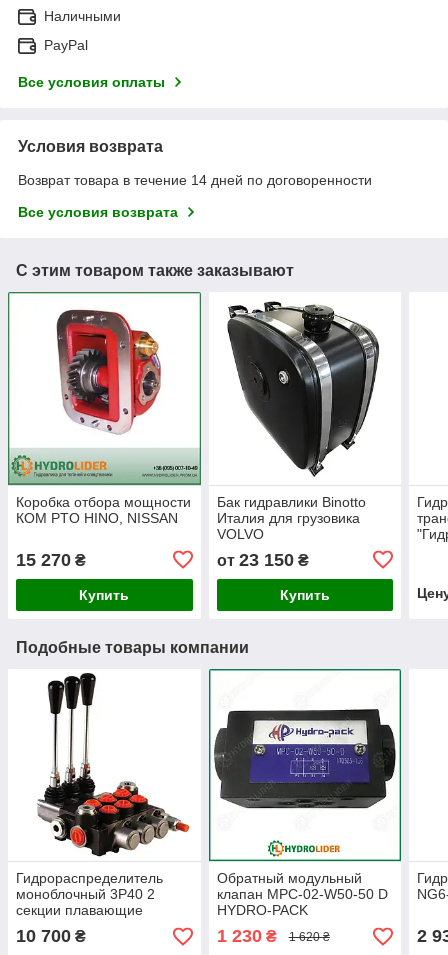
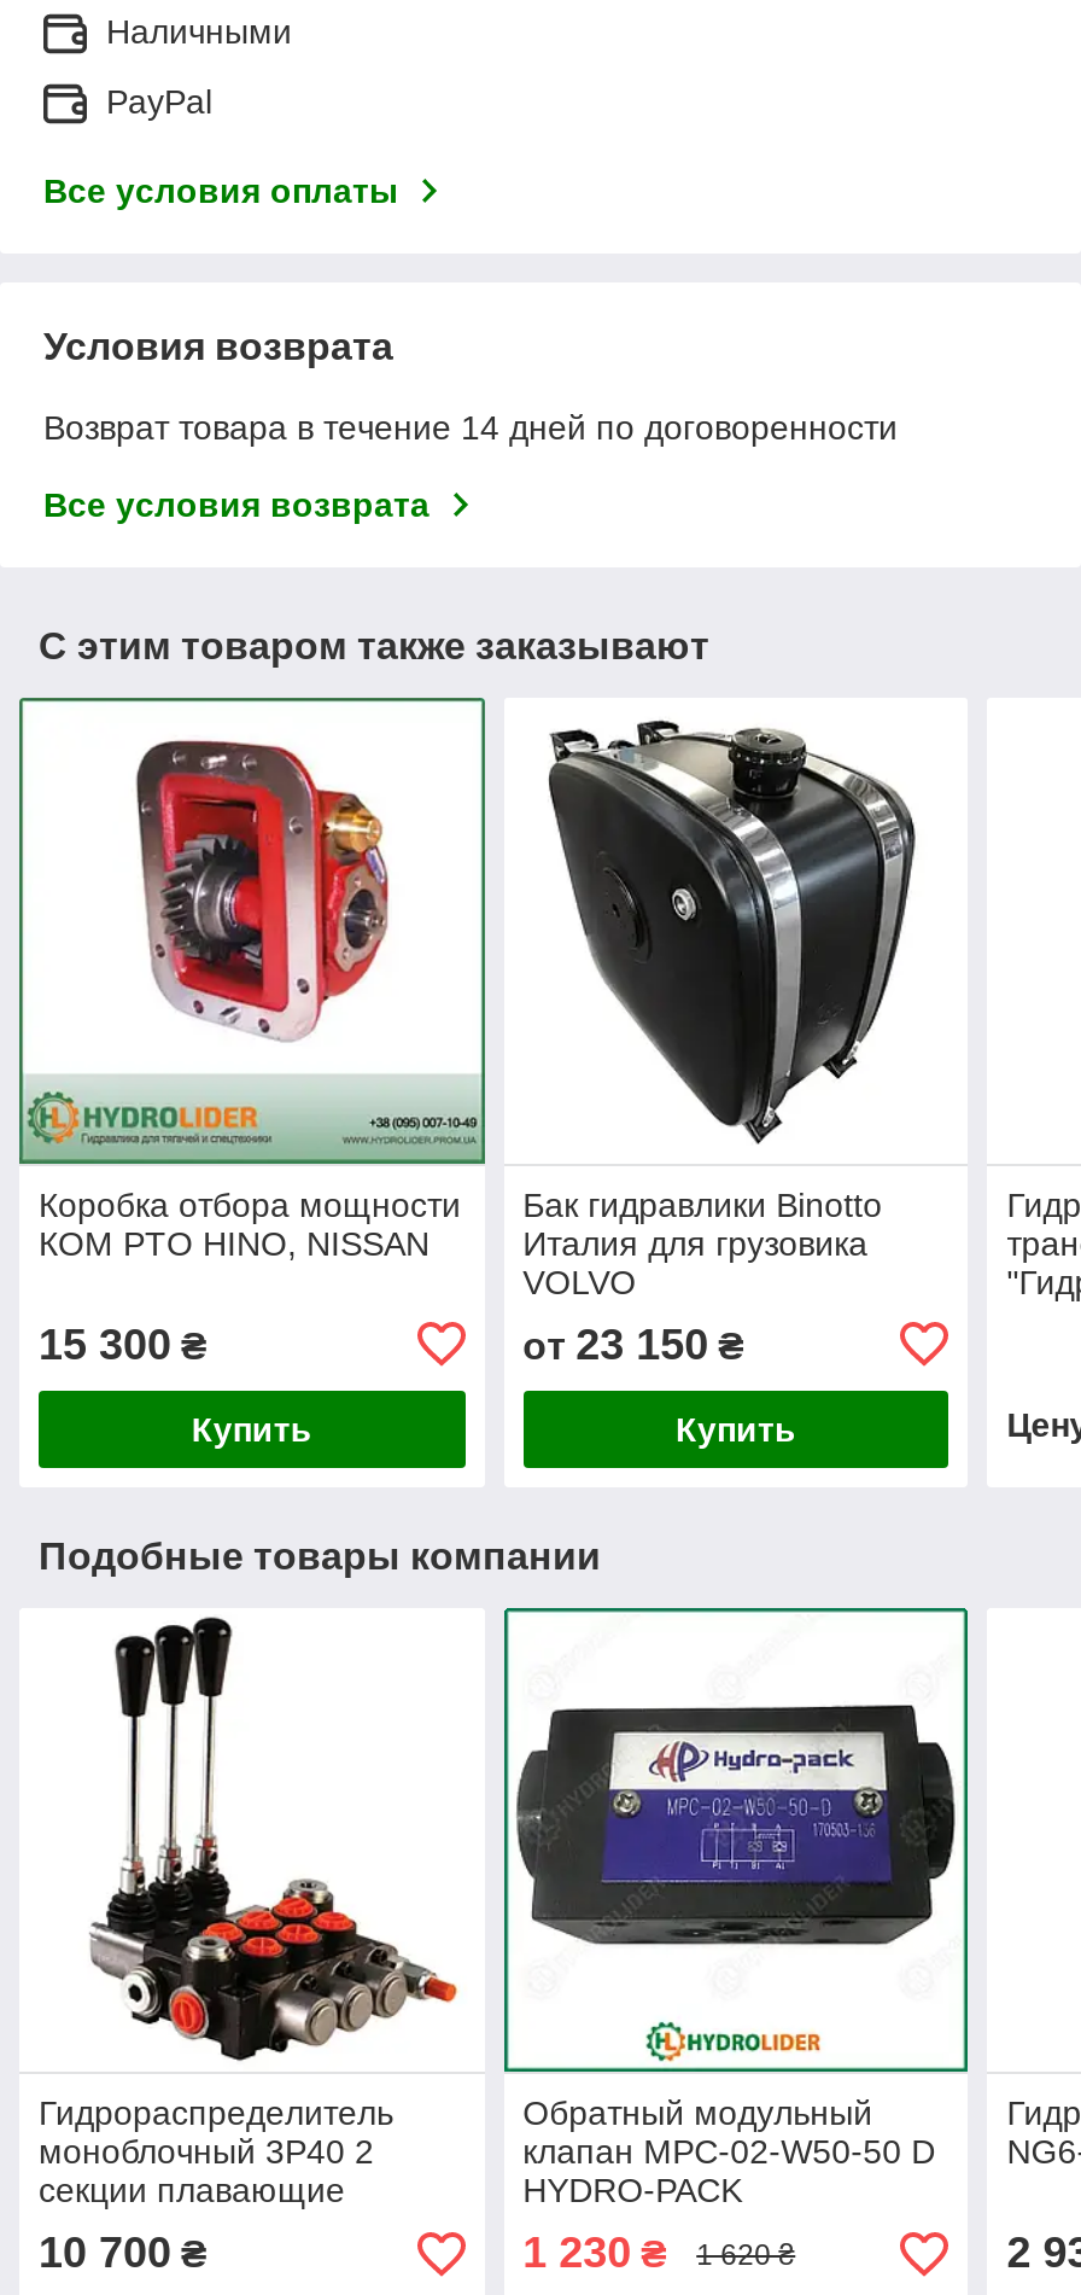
[16,550,86,570] 15 270 ₴ -> [39,1320,208,1369] 15 300 ₴

